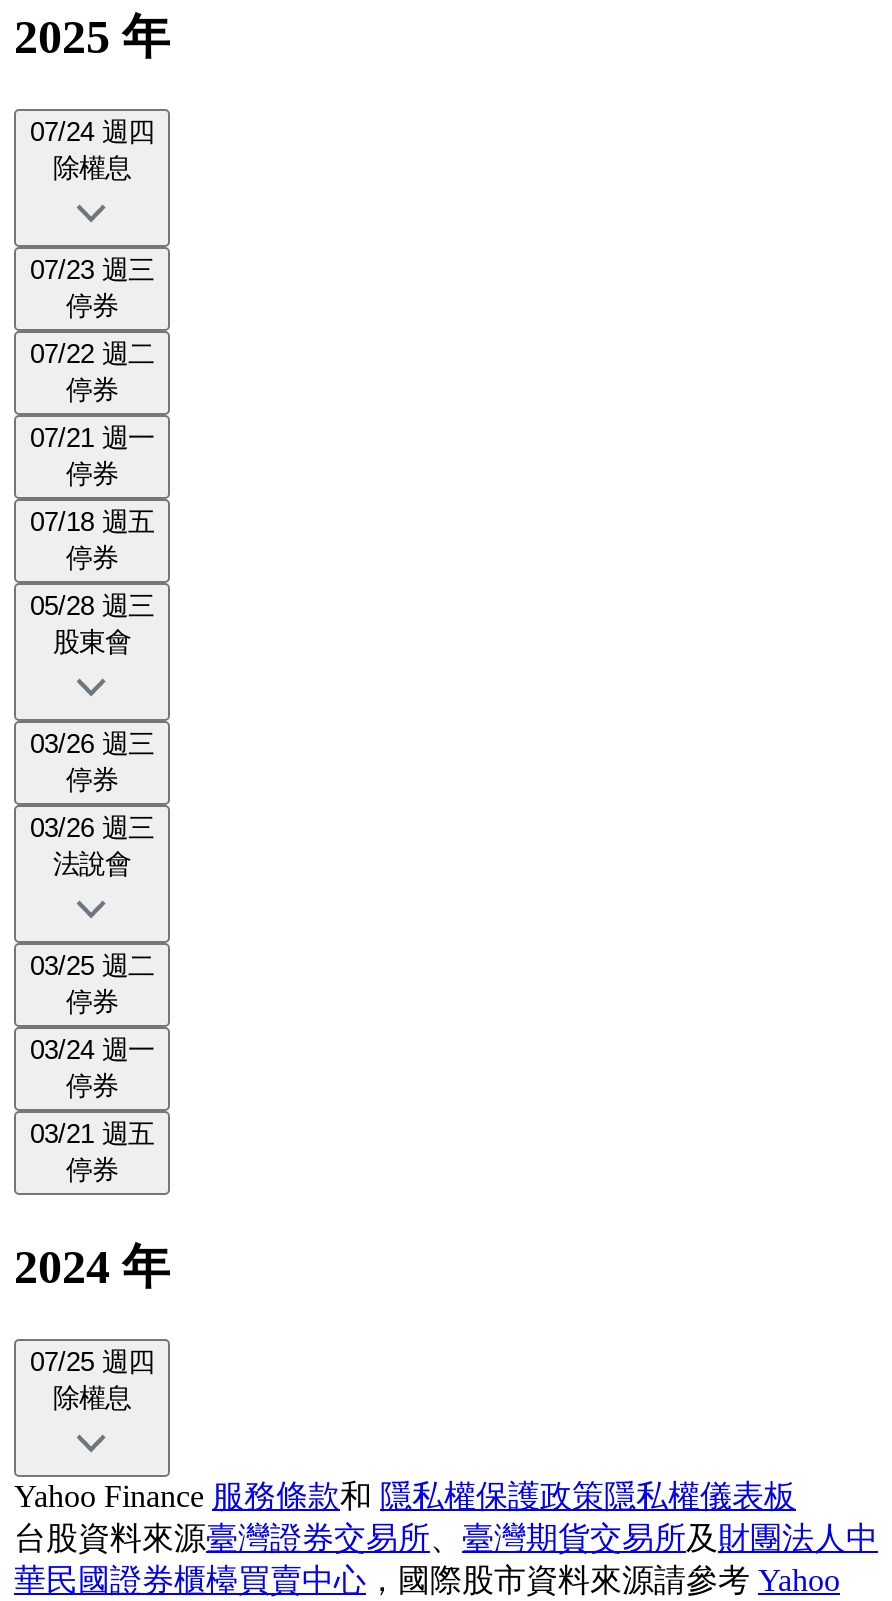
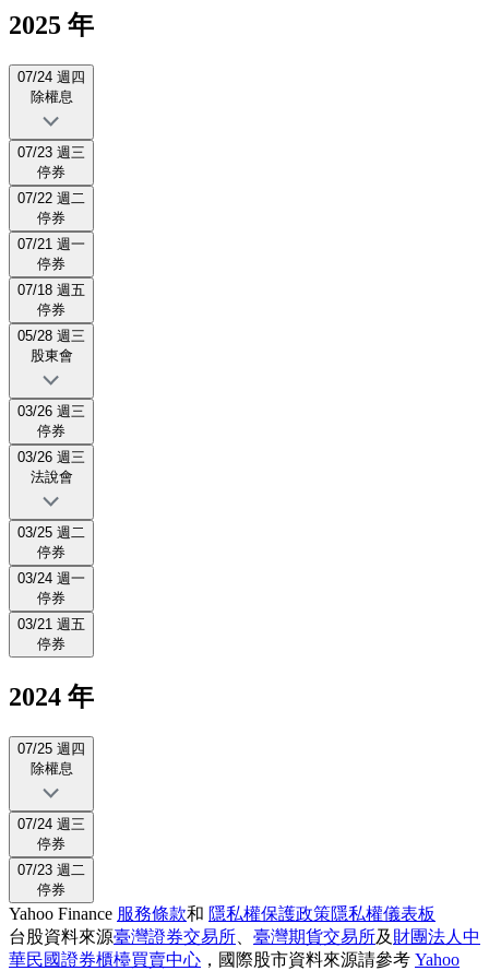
none -> [17,816,85,898] 07/24 週三 | 停券 | 07/23 週二 | 停券

